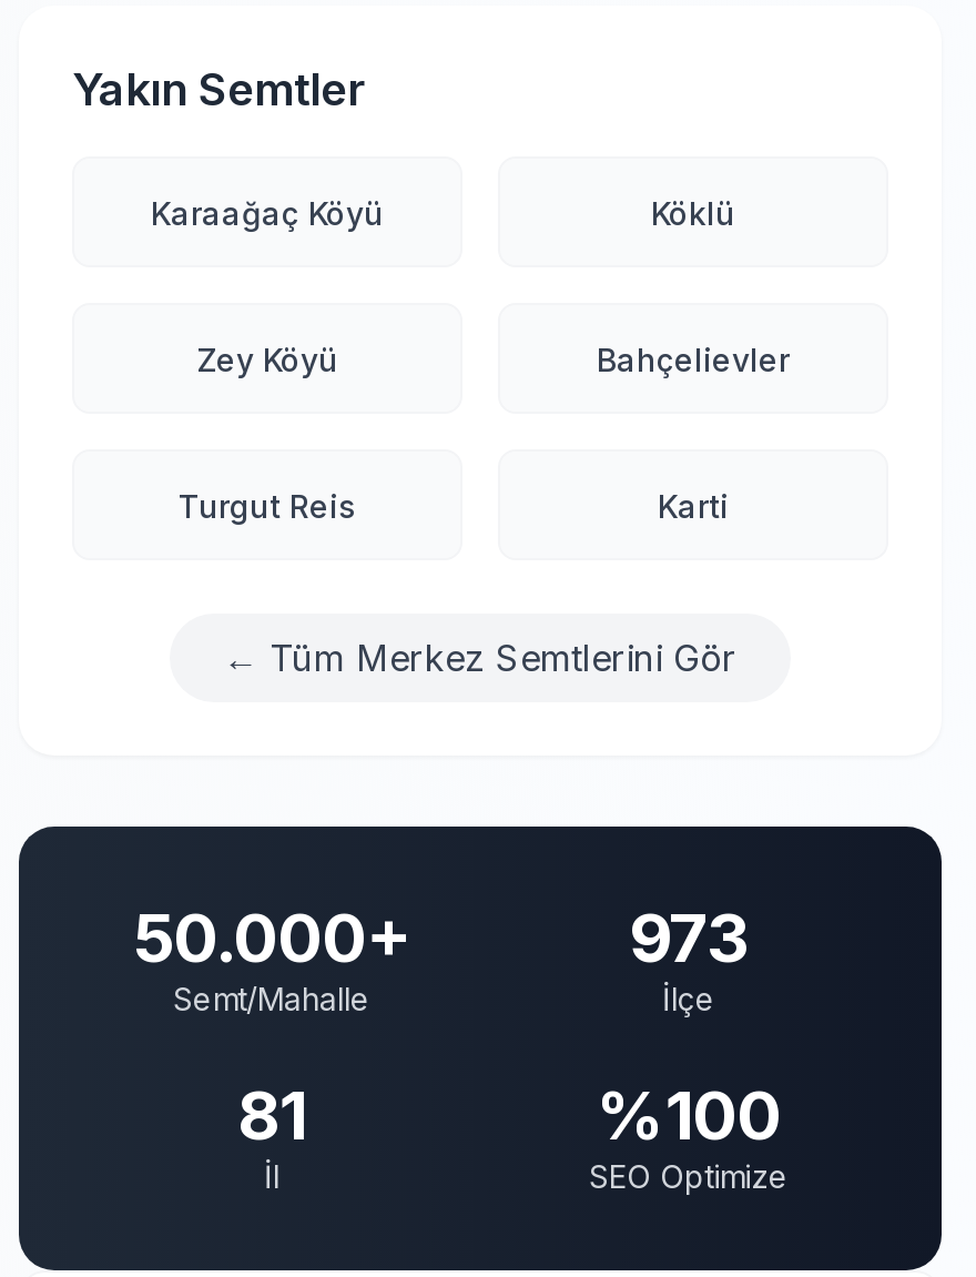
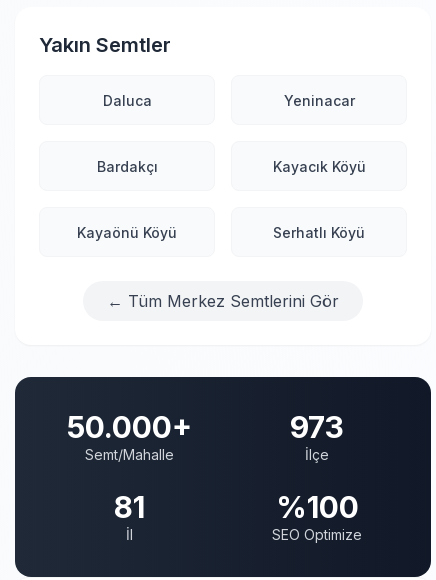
[151,194,735,232] Karaağaç Köyü | Köklü -> [102,92,354,109] Daluca | Yeninacar
[196,341,790,378] Zey Köyü | Bahçelievler -> [96,158,365,175] Bardakçı | Kayacık Köyü
[179,487,729,525] Turgut Reis | Karti -> [77,224,365,241] Kayaönü Köyü | Serhatlı Köyü

